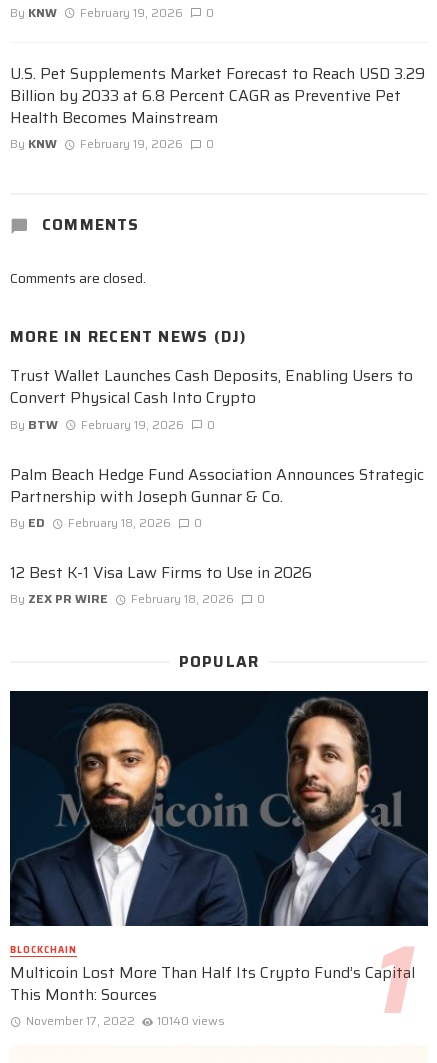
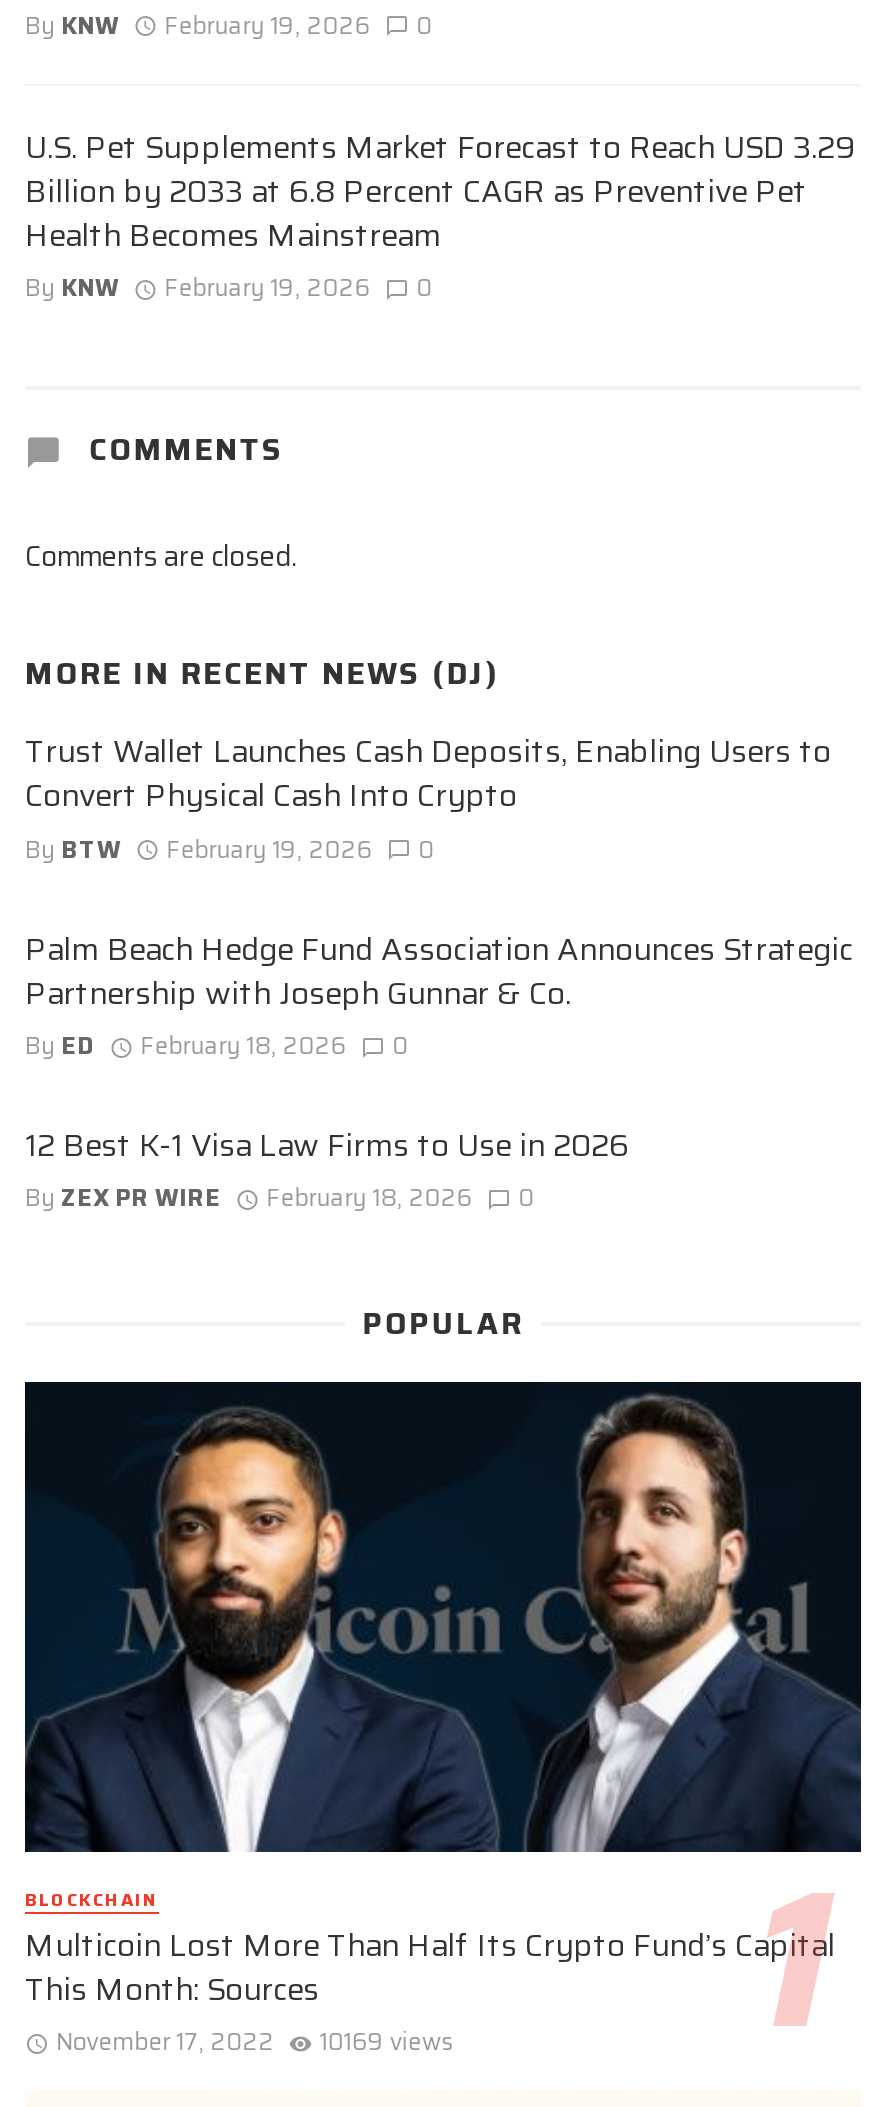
[26,1011,225,1030] November 17, 2022 10140 views -> [56,2023,456,2061] November 17, 2022 10169 views

